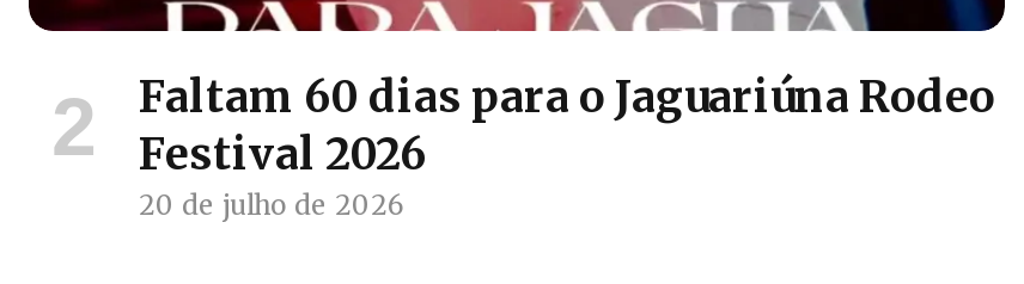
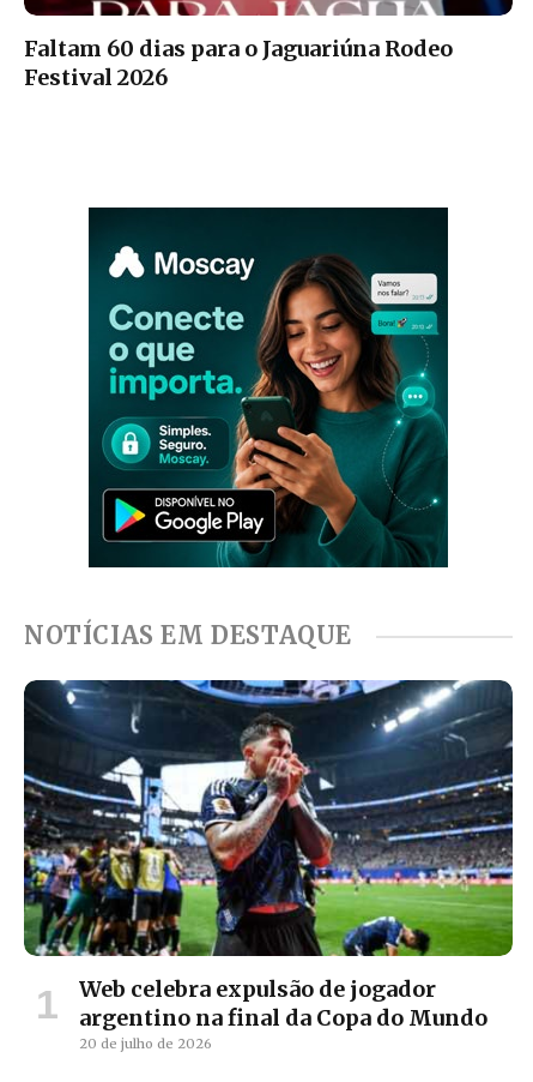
none -> [23,679,514,1031] [image] | Web celebra expulsão de jogador | argentino na final da Copa do Mundo
none -> [24,620,352,650] NOTÍCIAS EM DESTAQUE
none -> [87,206,449,569] [image]

